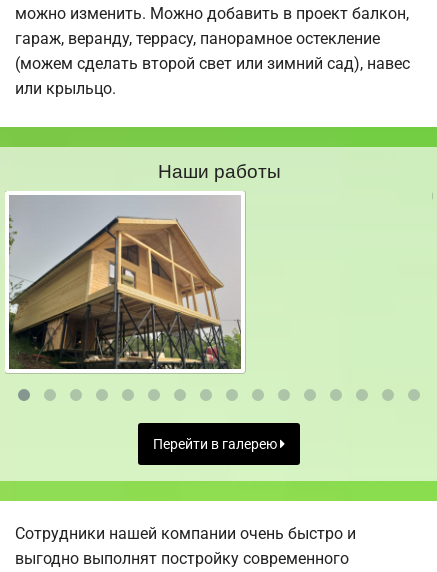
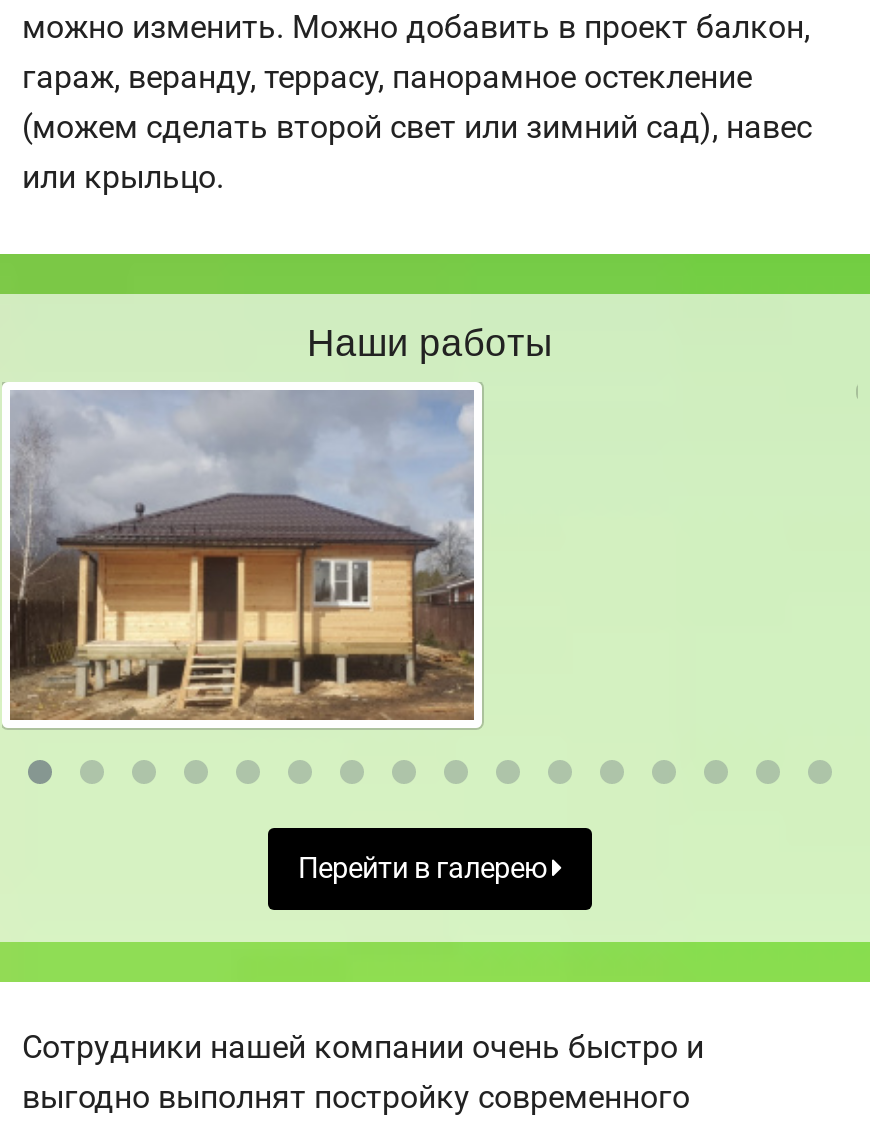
[9,197,241,370] [image] -> [10,392,474,720] [image]

